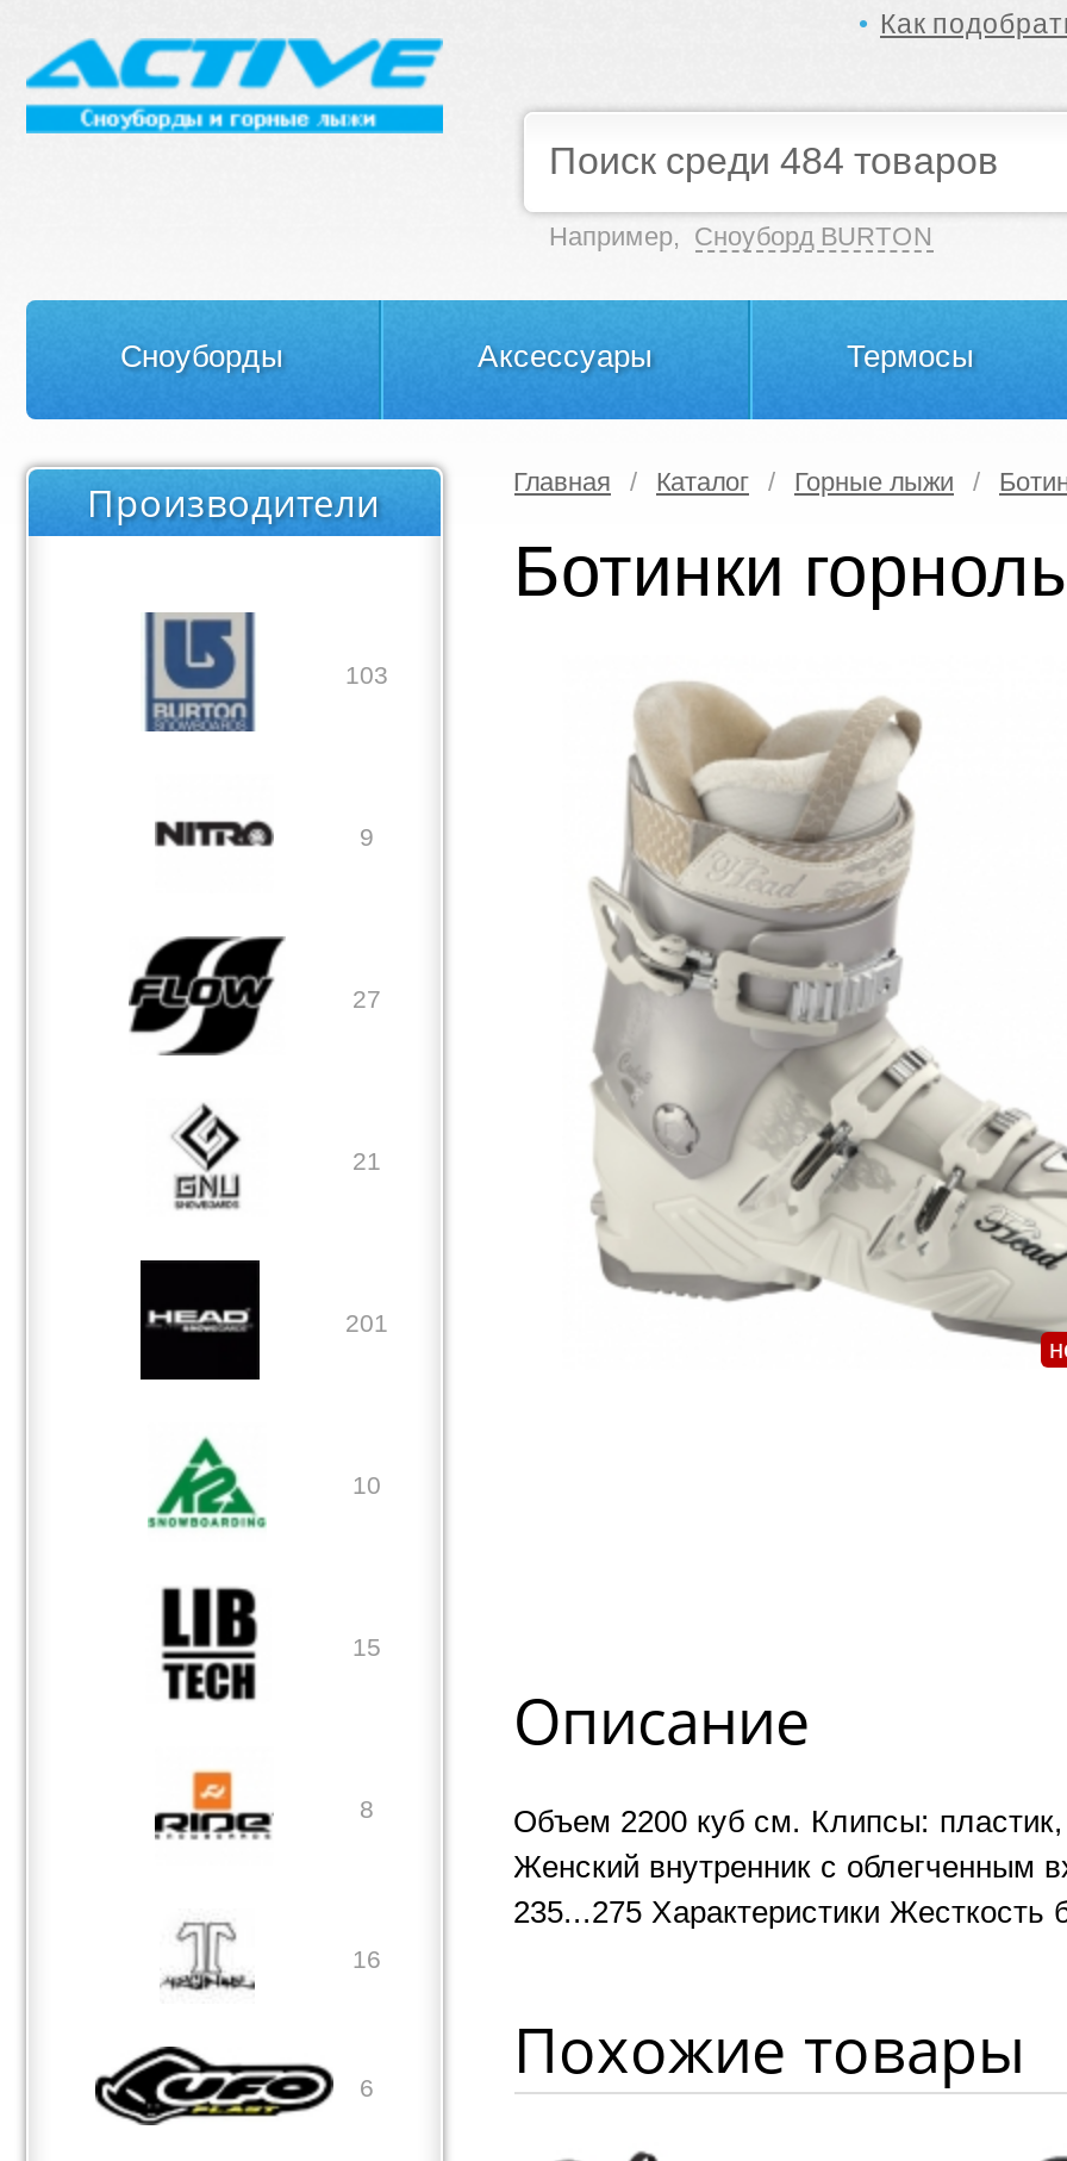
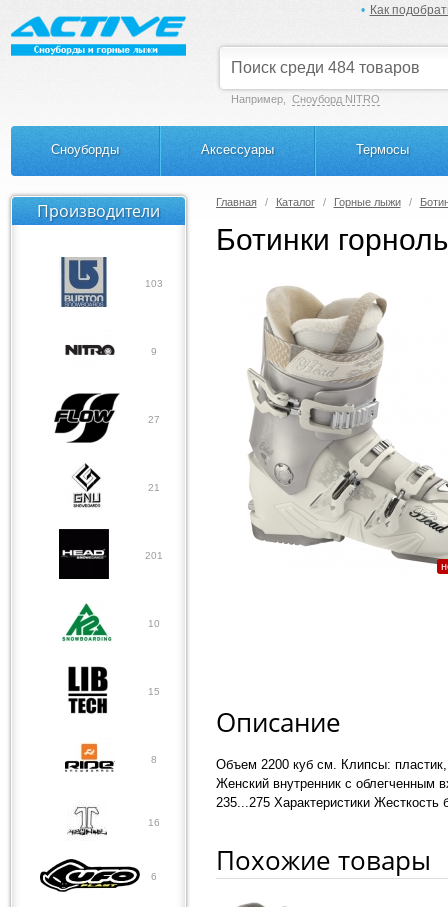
[549,222,932,250] Например, Сноуборд BURTON -> [230,93,379,105] Например, Сноуборд NITRO

